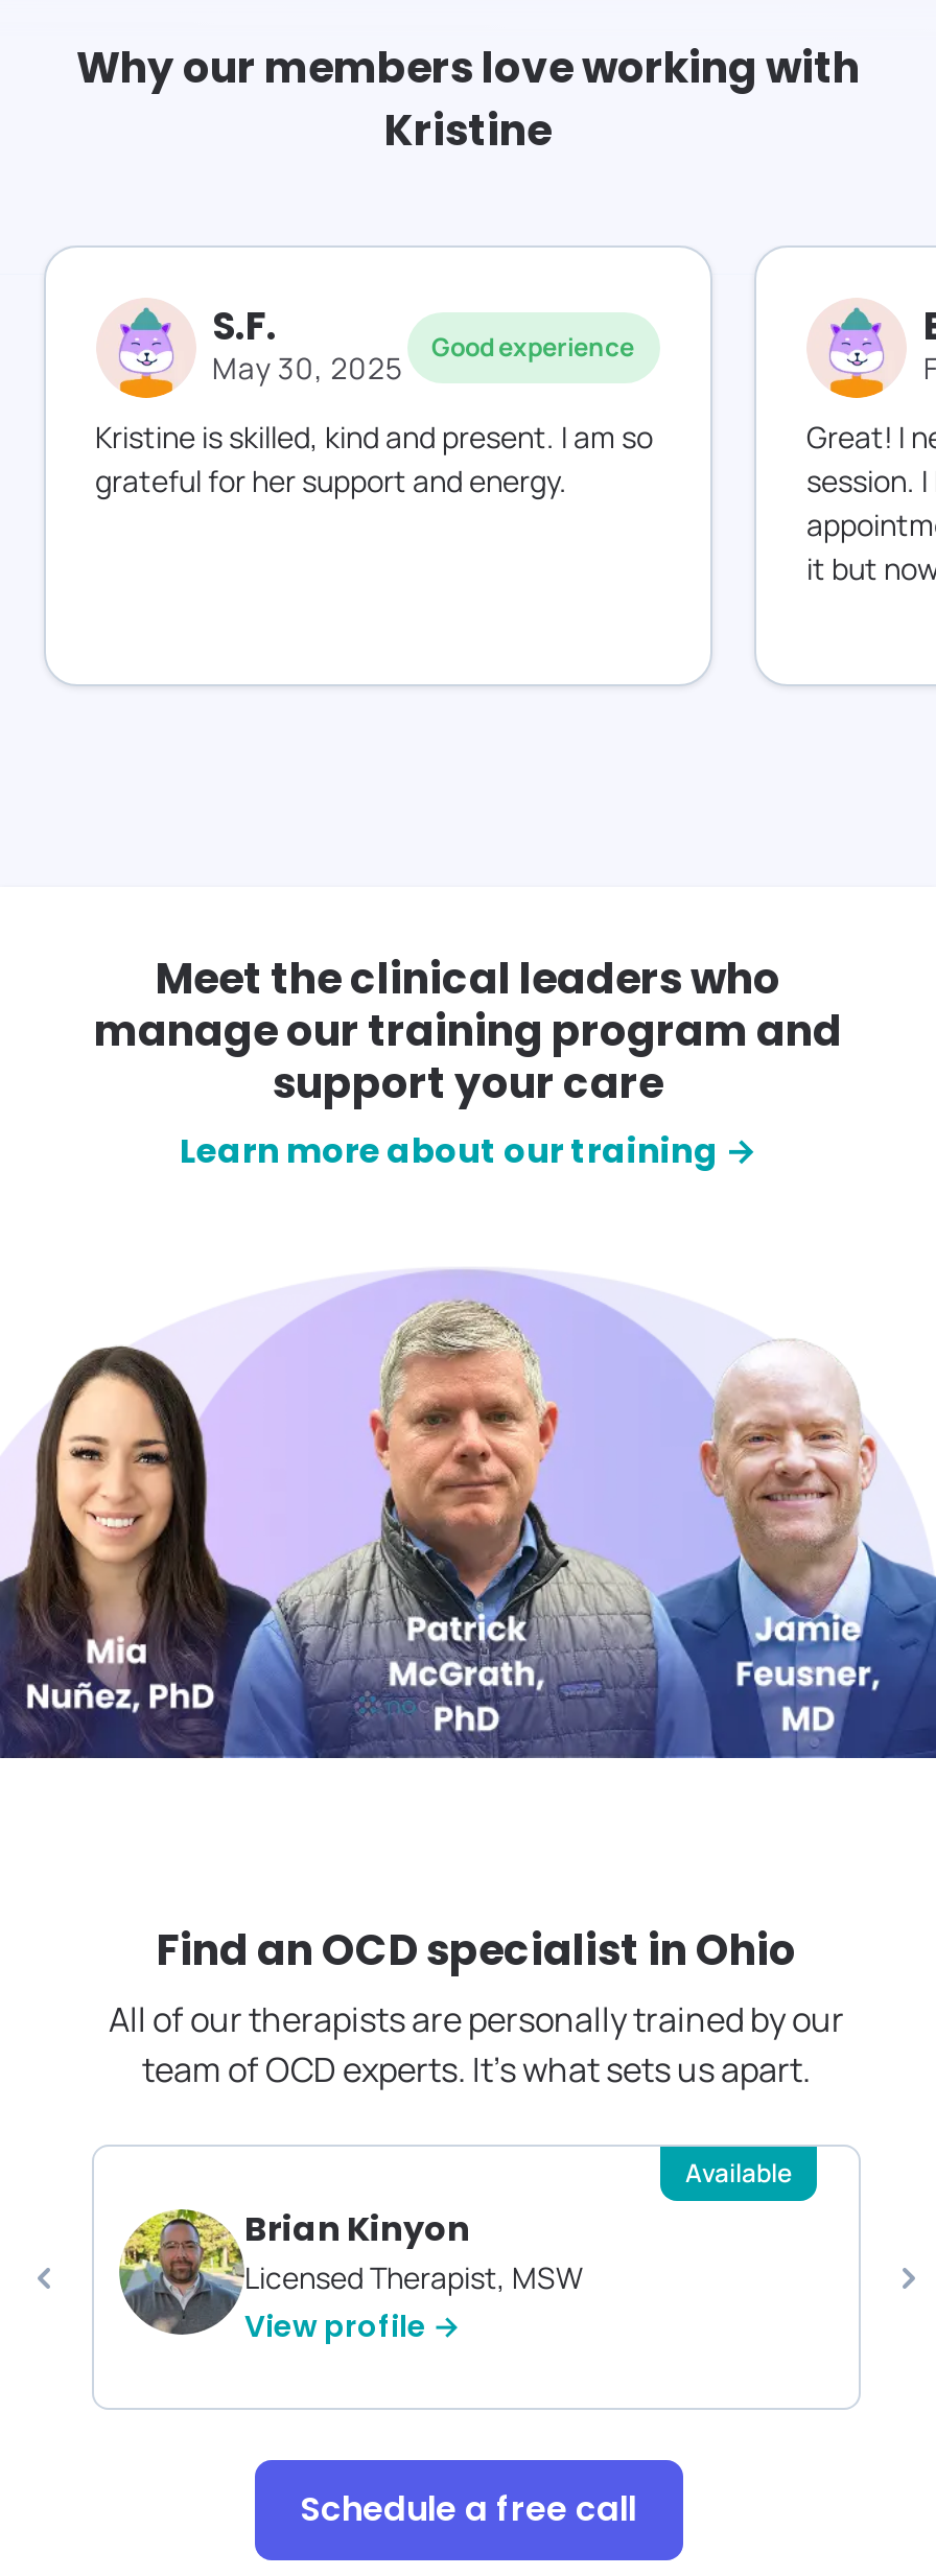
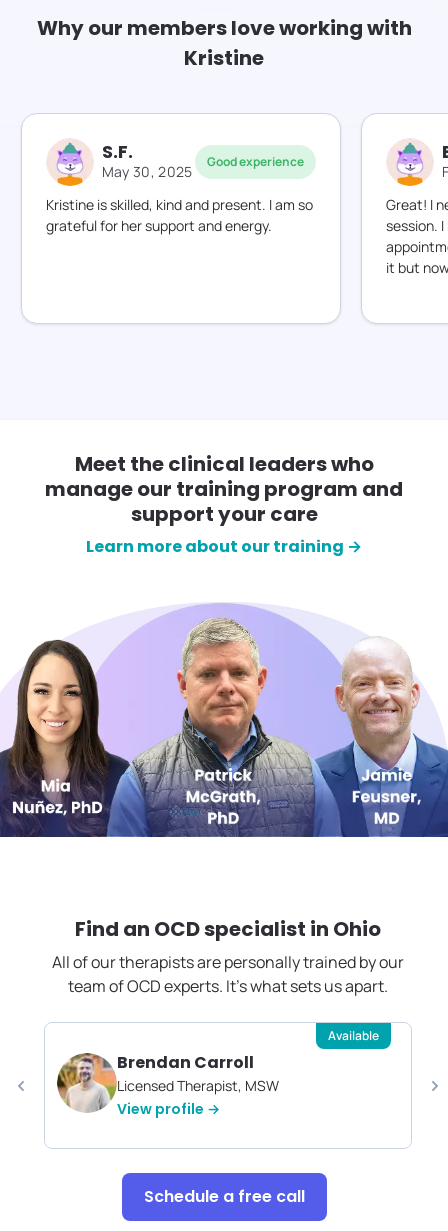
[119,2205,470,2335] [image] | Brian Kinyon -> [56,1051,254,1112] [image] | Brendan Carroll

